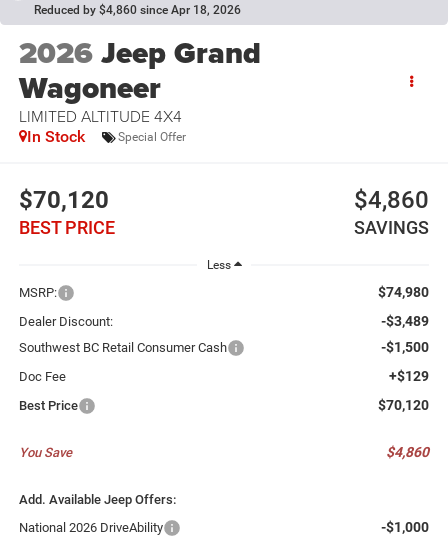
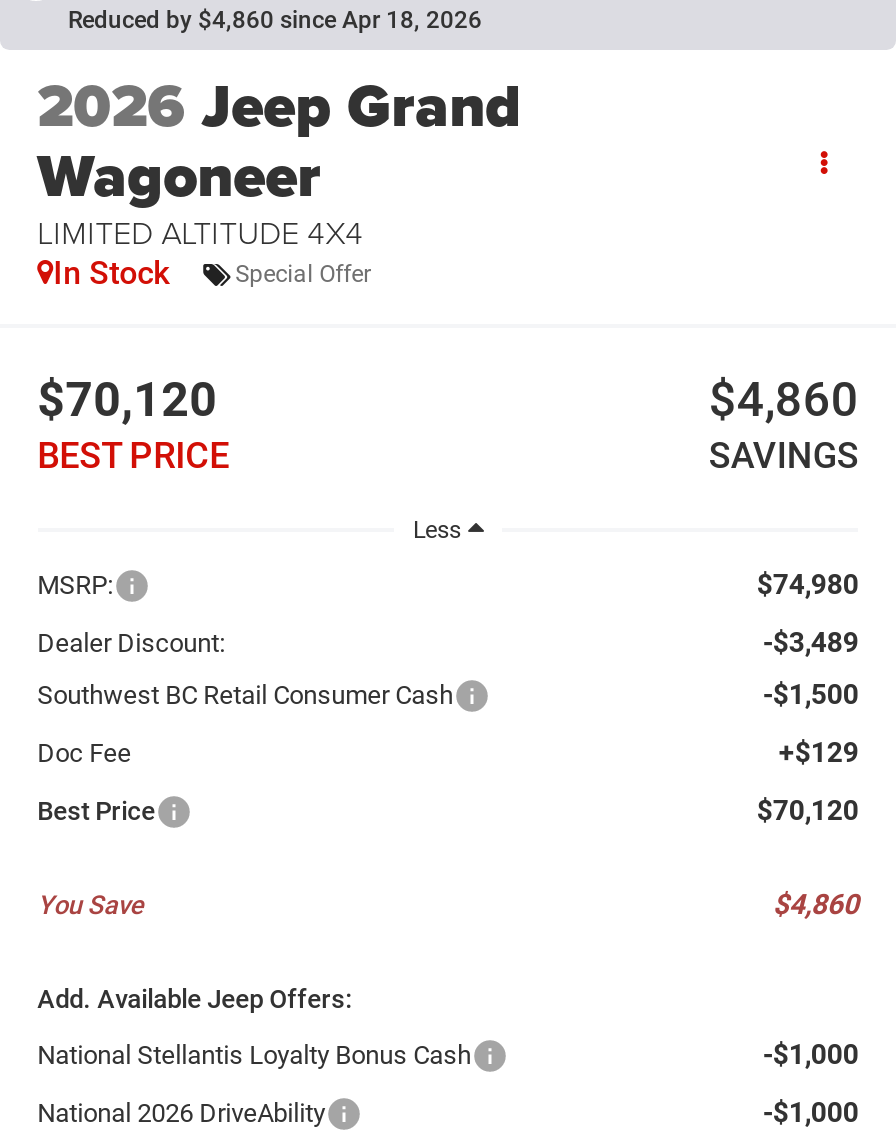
none -> [37,1037,859,1069] National Stellantis Loyalty Bonus Cash | -$1,000

